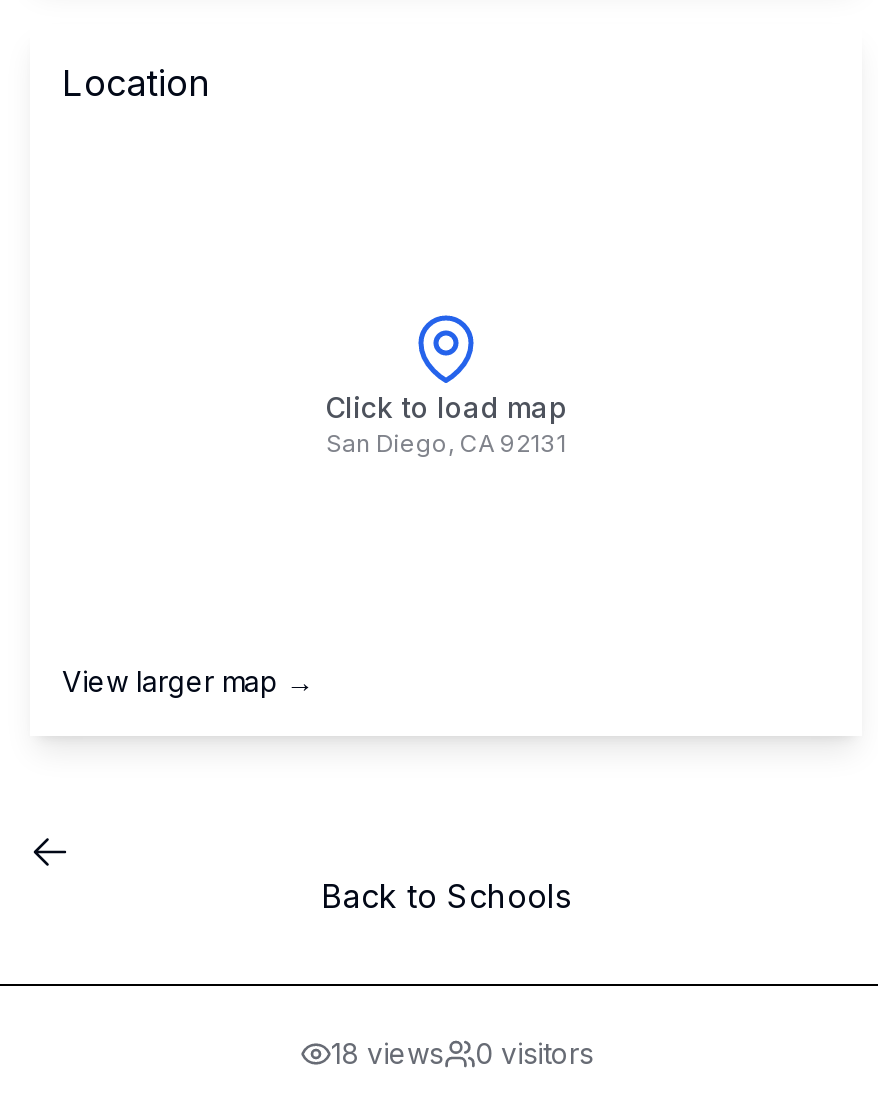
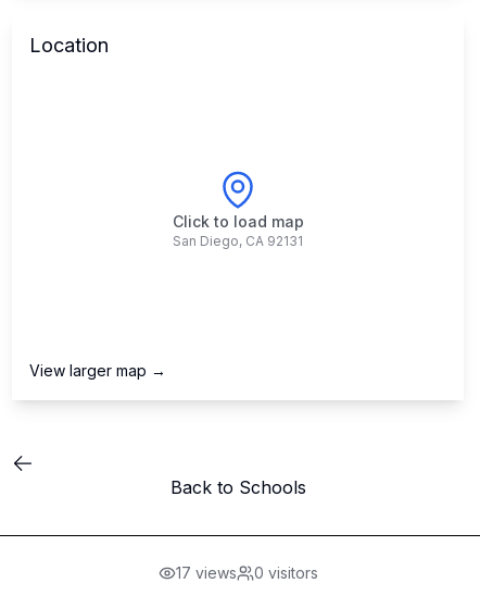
[331,1036,593,1070] 18 views 0 visitors -> [175,563,318,582] 17 views 0 visitors

